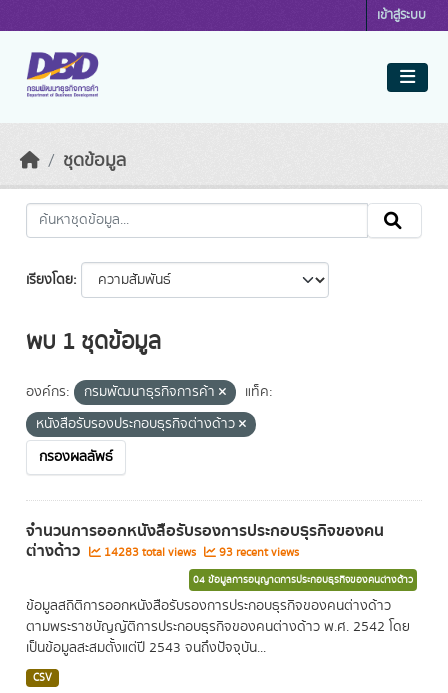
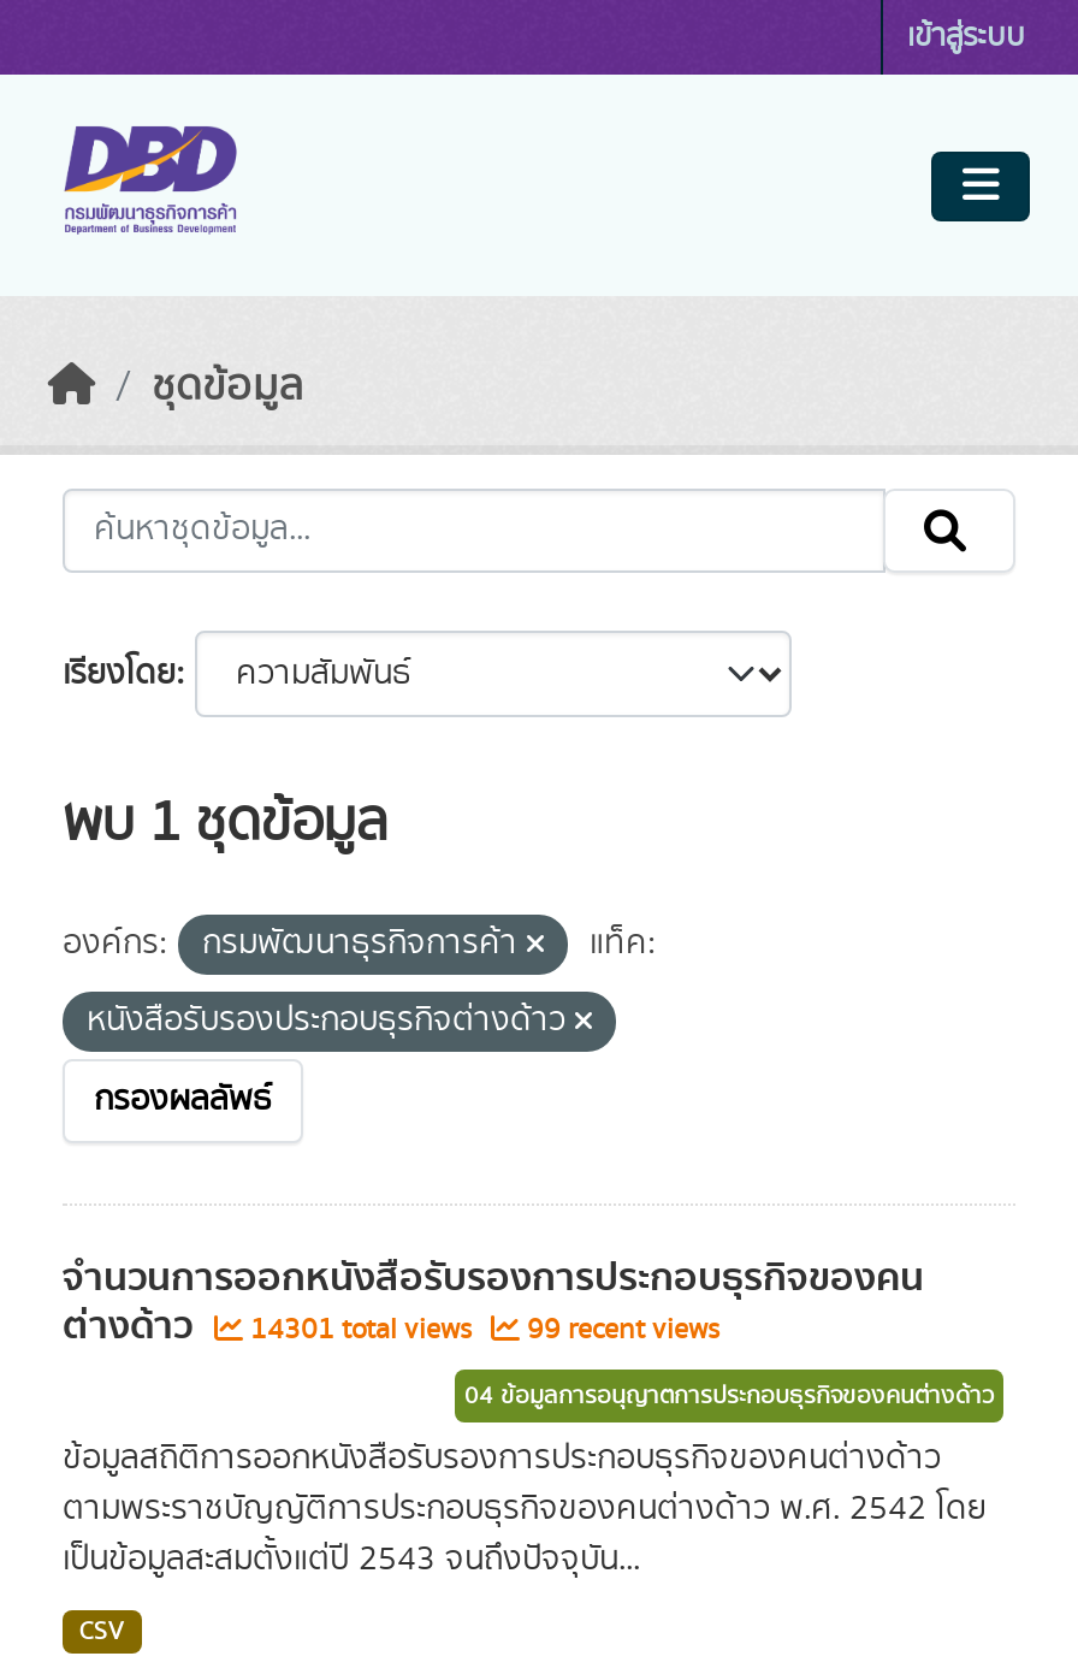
[101,544,199,561] 14283 total views -> [243,1309,479,1350] 14301 total views
[216,544,299,561] 93 recent views -> [520,1309,719,1350] 99 recent views

